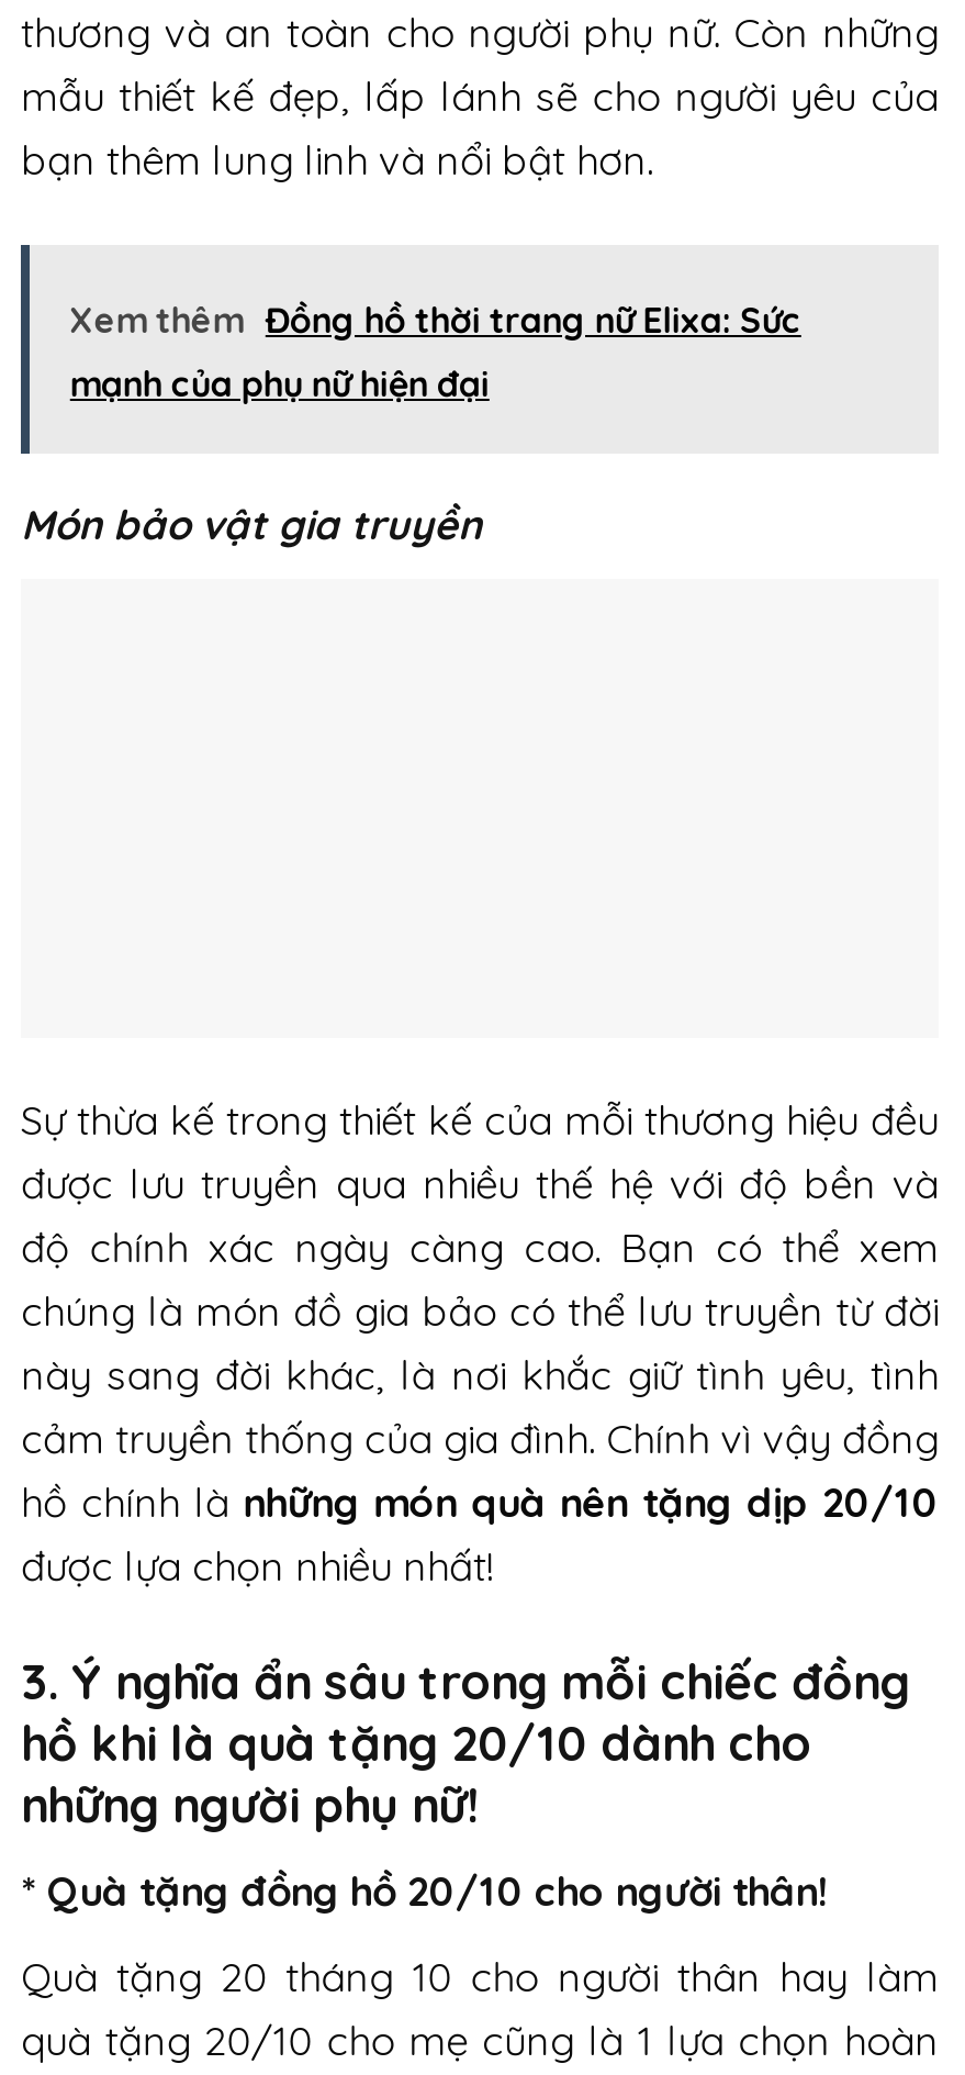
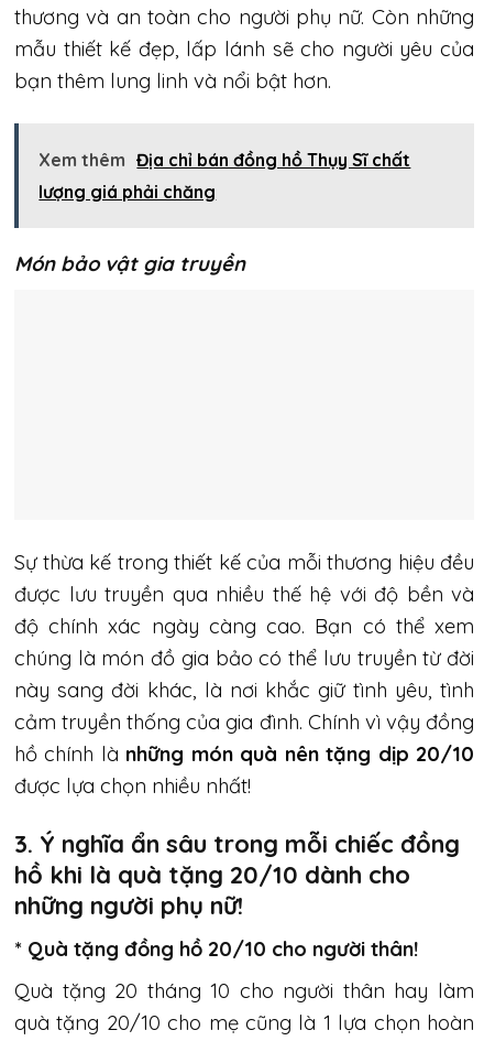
[70,297,801,405] Xem thêm Đồng hồ thời trang nữ Elixa: Sức | mạnh của phụ nữ hiện đại -> [39,149,411,203] Xem thêm Địa chỉ bán đồng hồ Thụy Sĩ chất | lượng giá phải chăng

